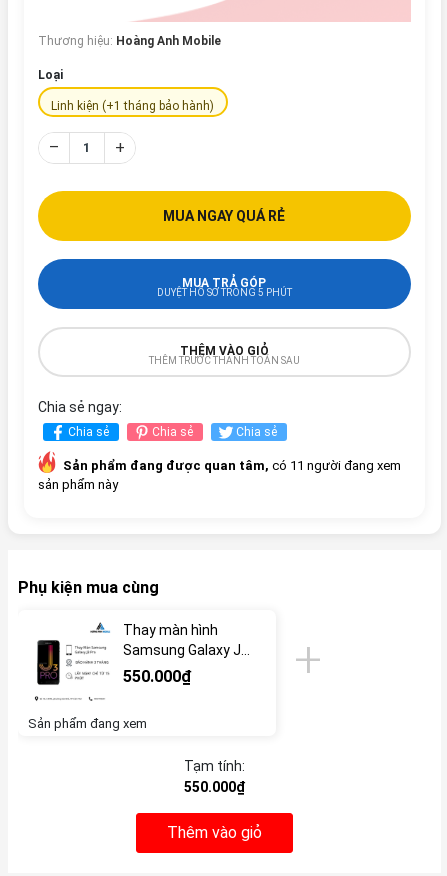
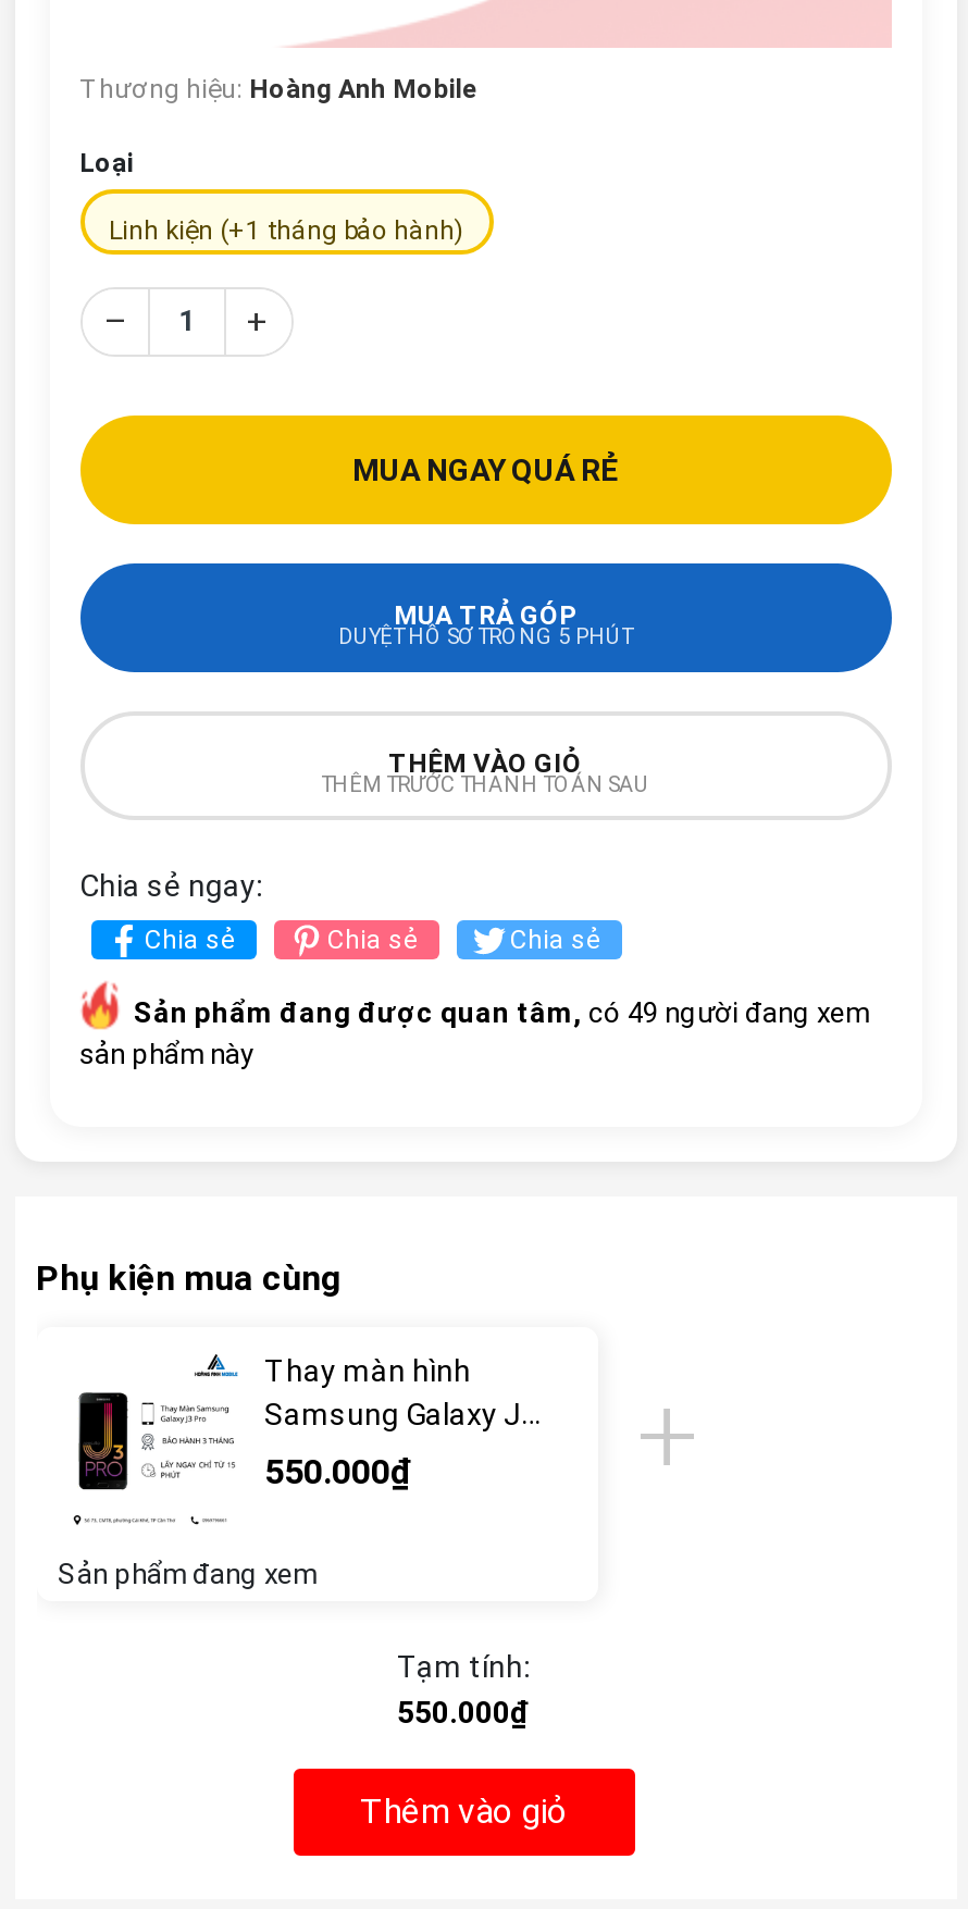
[62,457,400,472] Sản phẩm đang được quan tâm, có 11 người đang xem -> [134,995,869,1028] Sản phẩm đang được quan tâm, có 49 người đang xem

